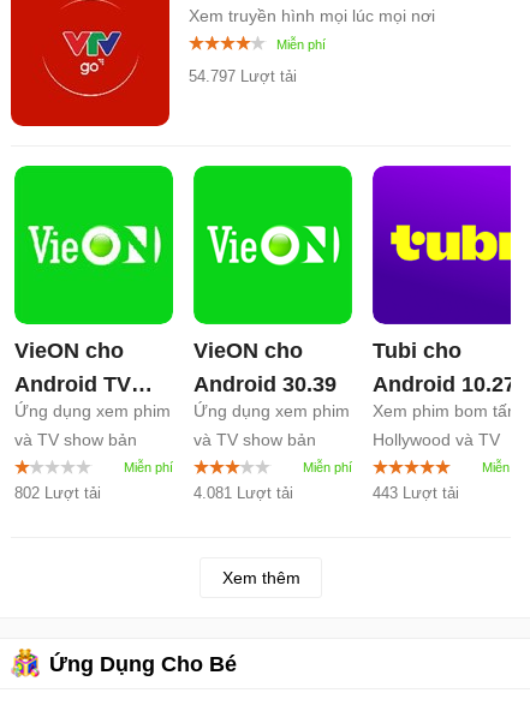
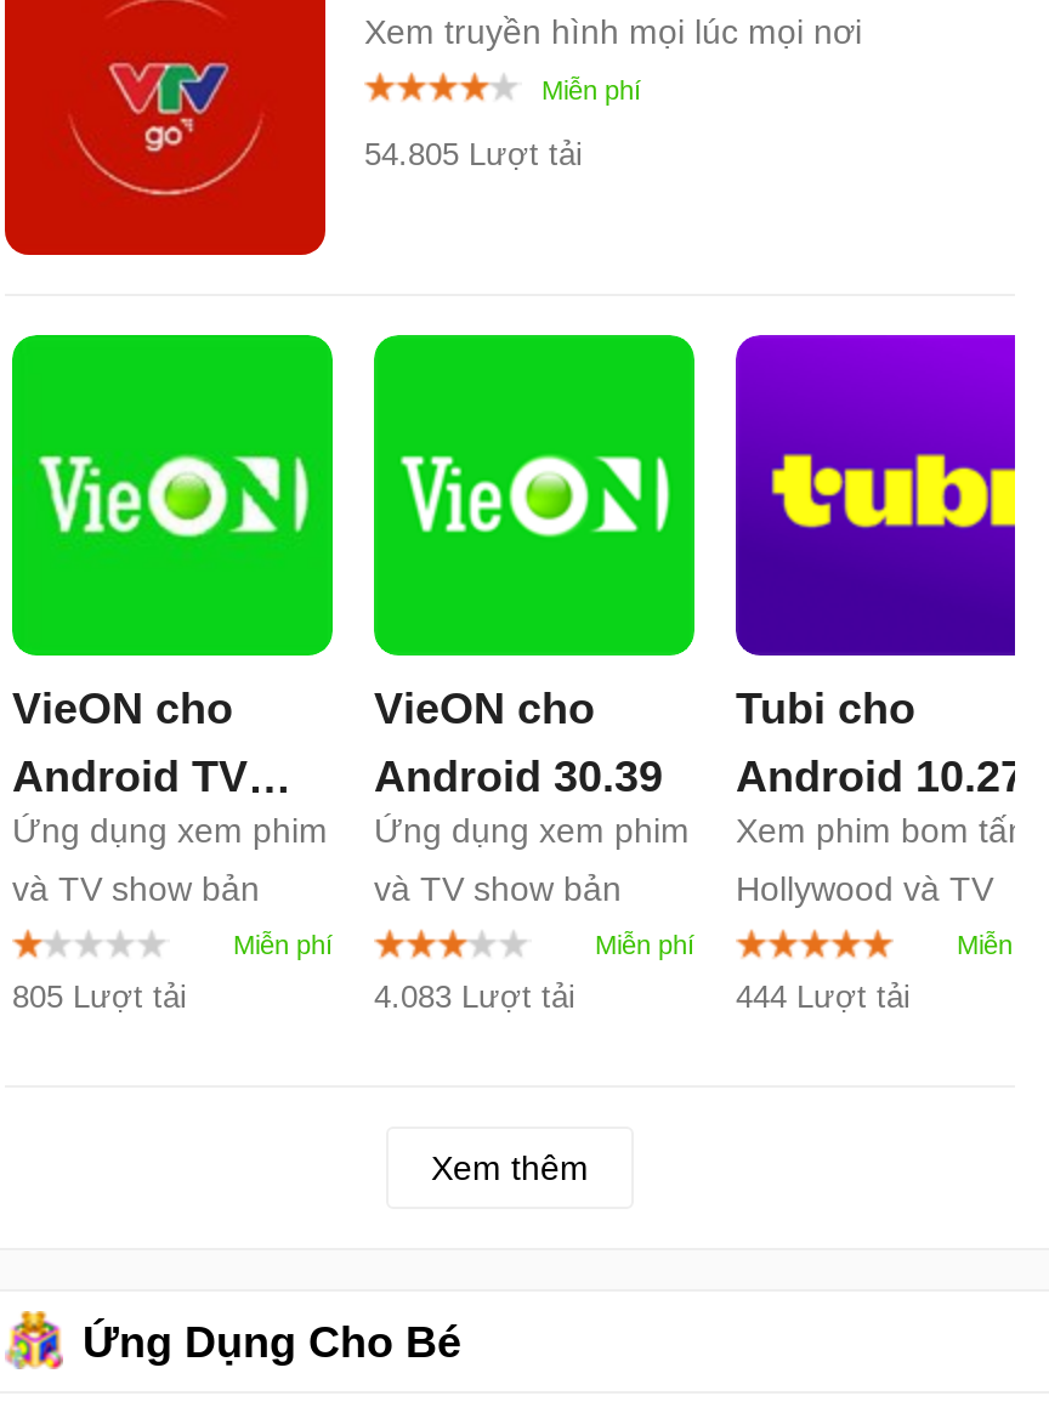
[189,67,297,85] 54.797 Lượt tải -> [364,136,583,172] 54.805 Lượt tải
[14,484,101,502] 802 Lượt tải -> [12,978,187,1015] 805 Lượt tải
[193,484,293,502] 4.081 Lượt tải -> [374,978,575,1015] 4.083 Lượt tải
[373,484,459,502] 443 Lượt tải -> [736,978,911,1015] 444 Lượt tải

